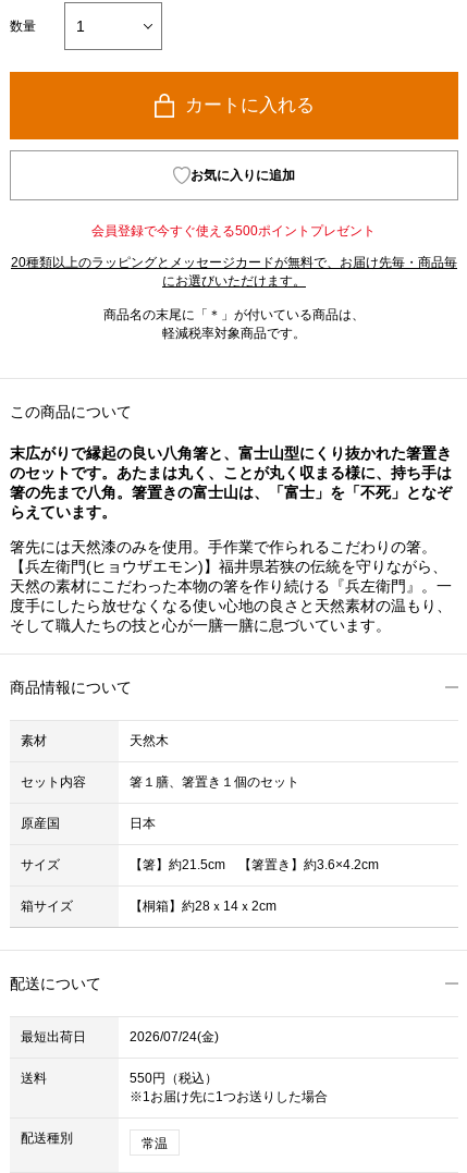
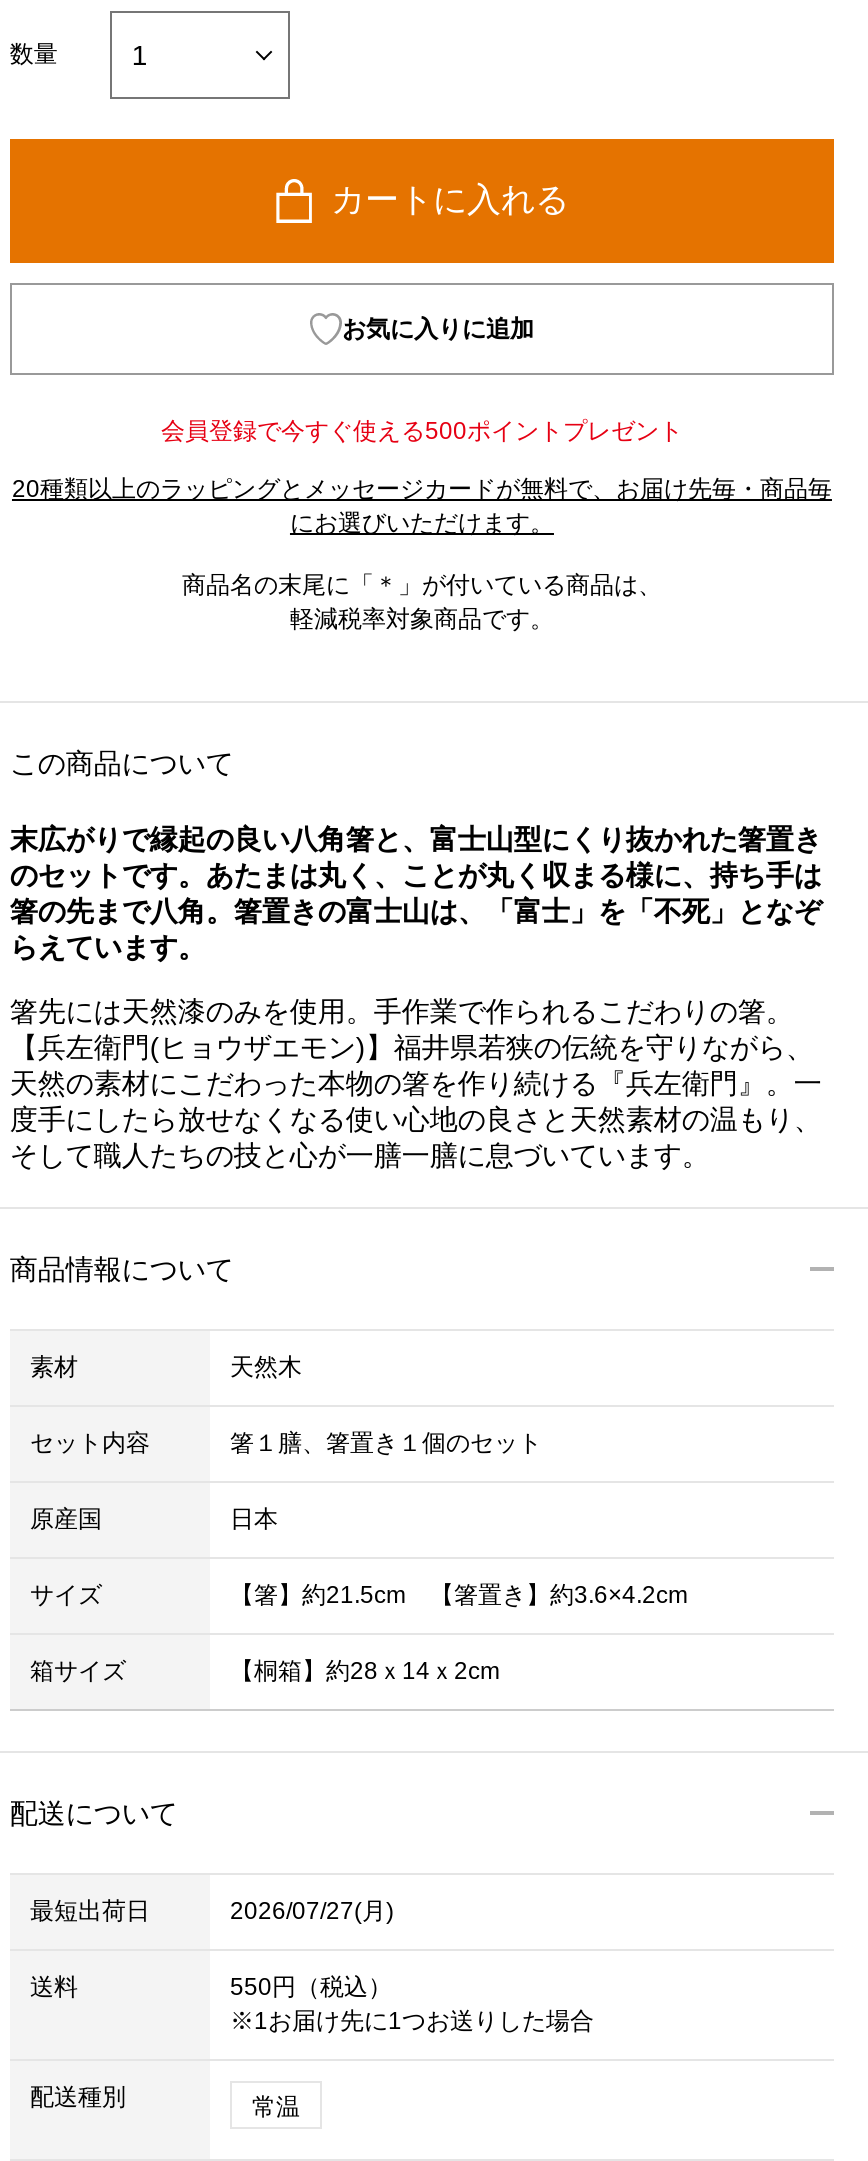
[130,1029,219,1044] 2026/07/24(金) -> [230,1897,394,1925] 2026/07/27(月)

